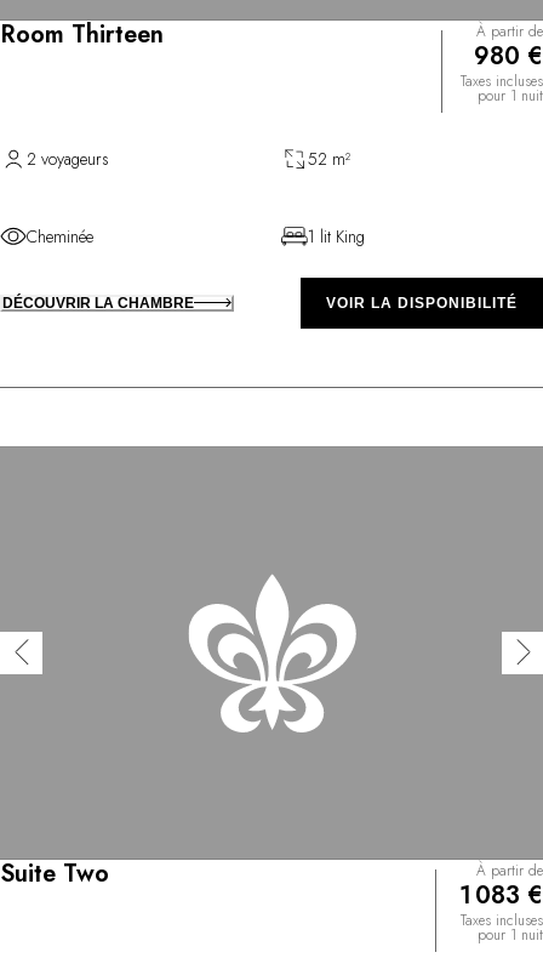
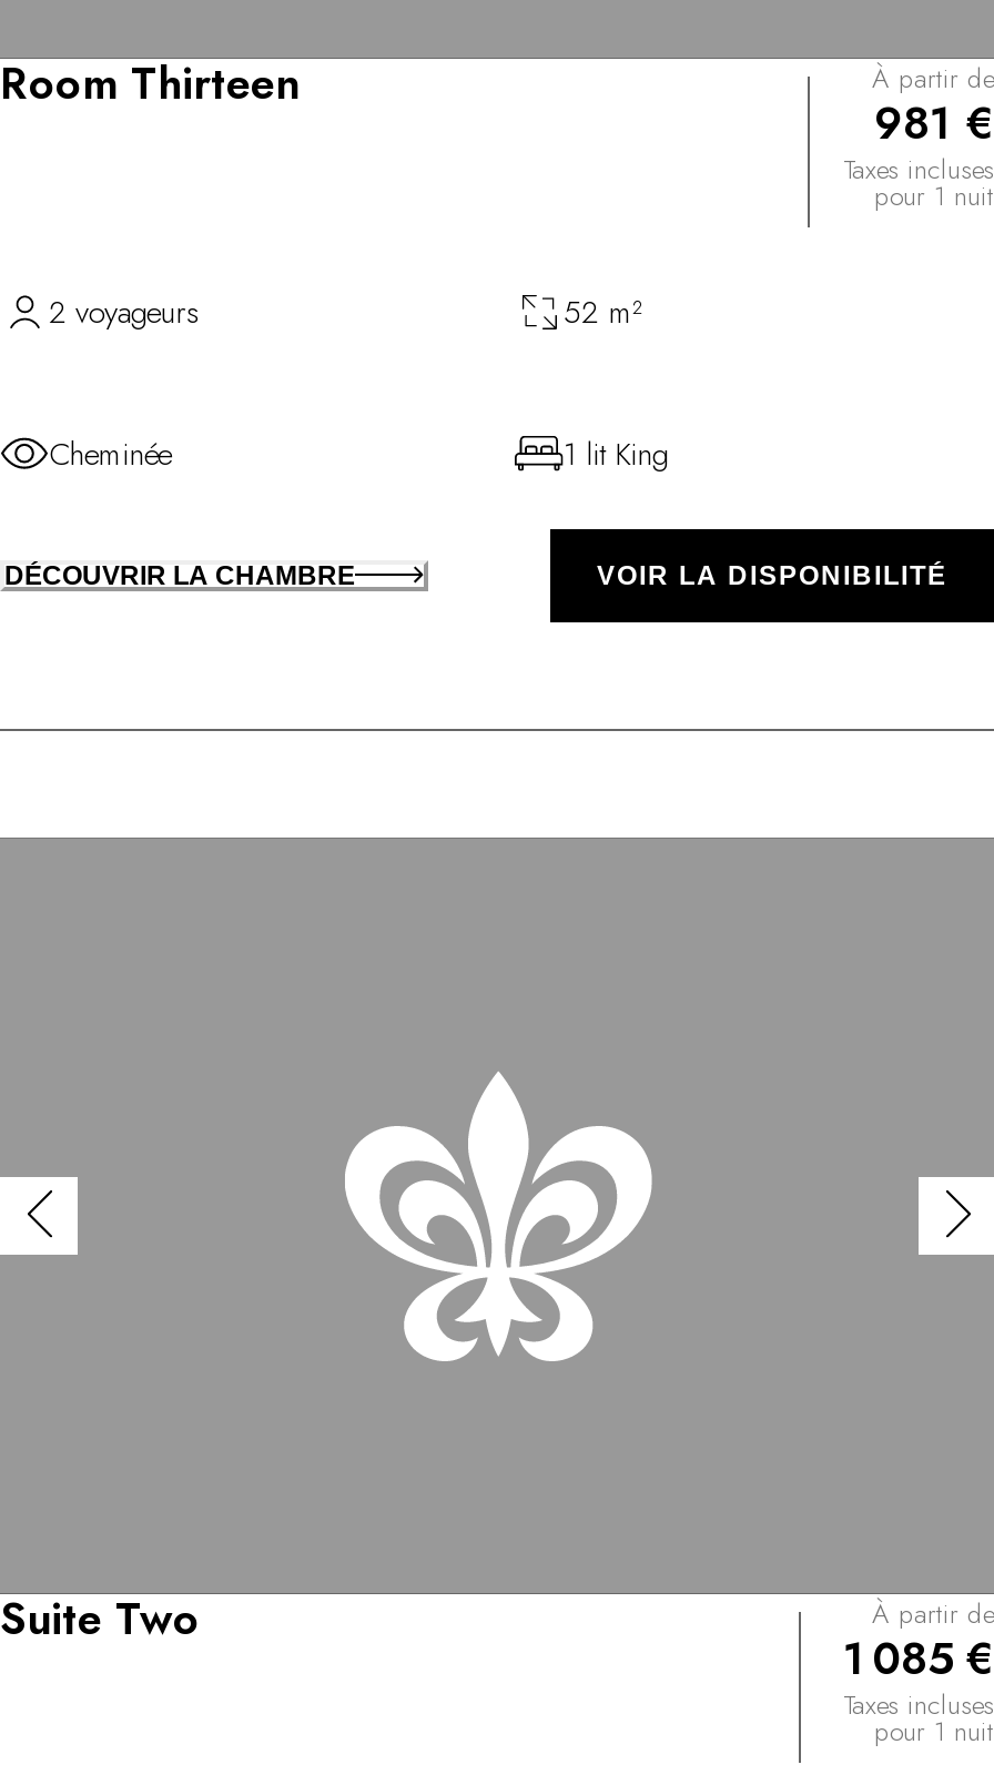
[474,39,543,74] 980 € -> [874,92,994,156] 981 €
[459,878,543,913] 1 083 € -> [843,1627,994,1691] 1 085 €

